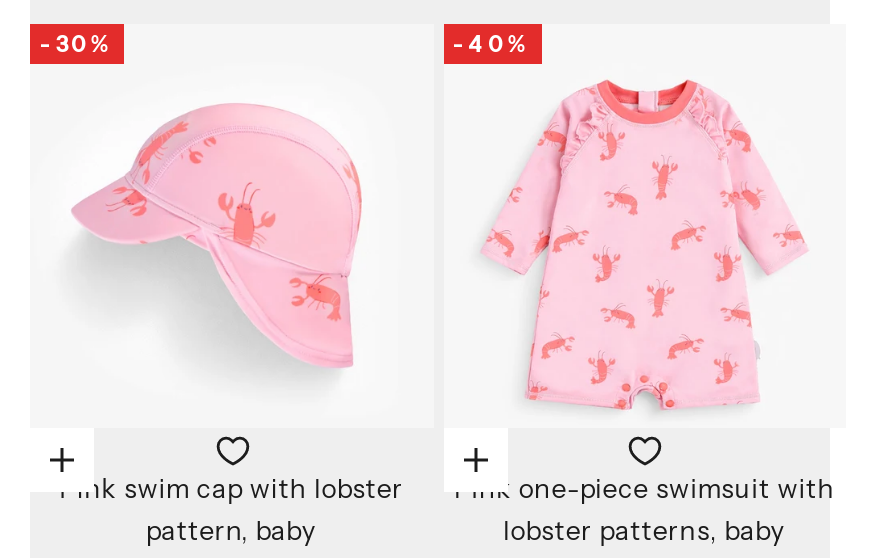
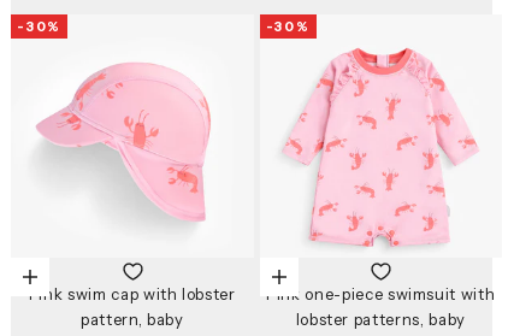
[453,31,531,59] -40% -> [265,19,310,35] -30%

